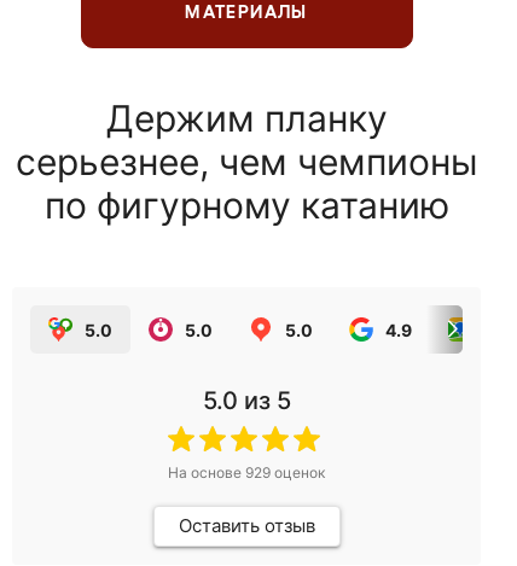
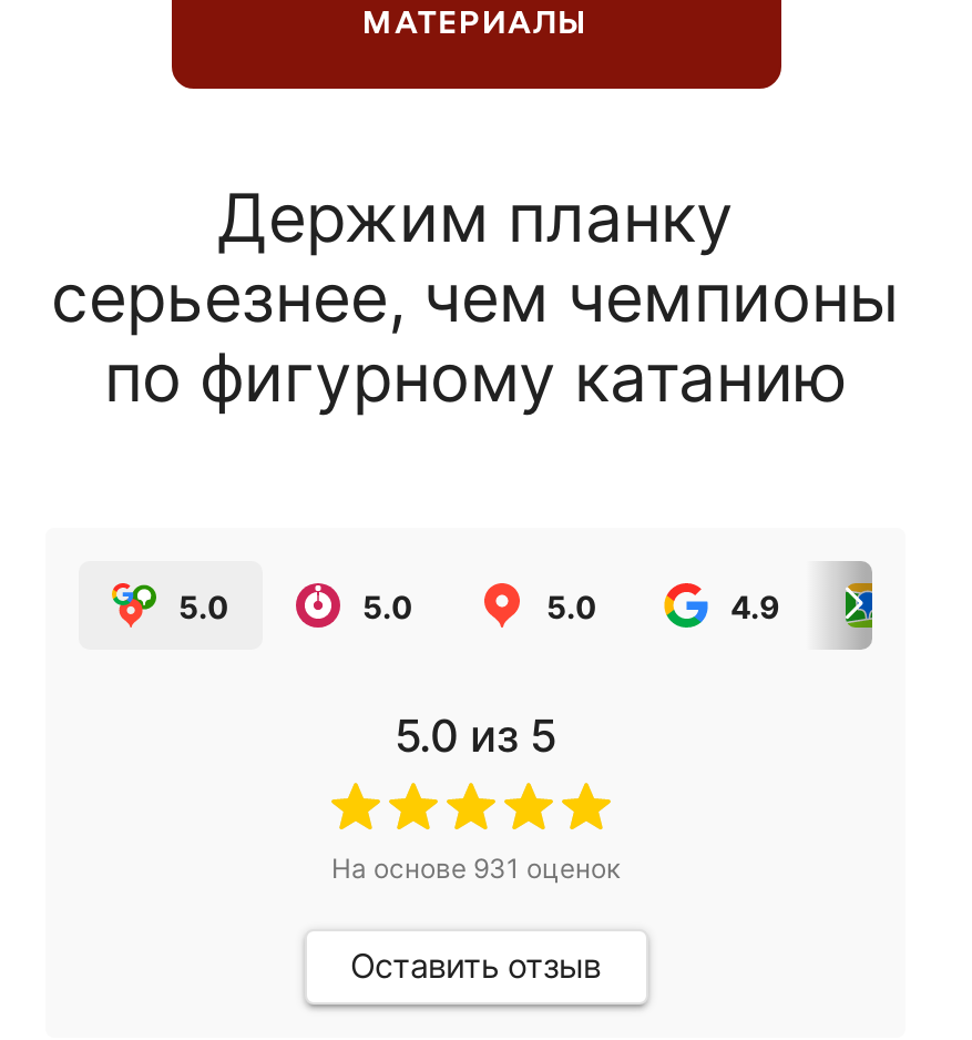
[168,463,325,482] На основе 929 оценок -> [331,852,620,885] На основе 931 оценок

